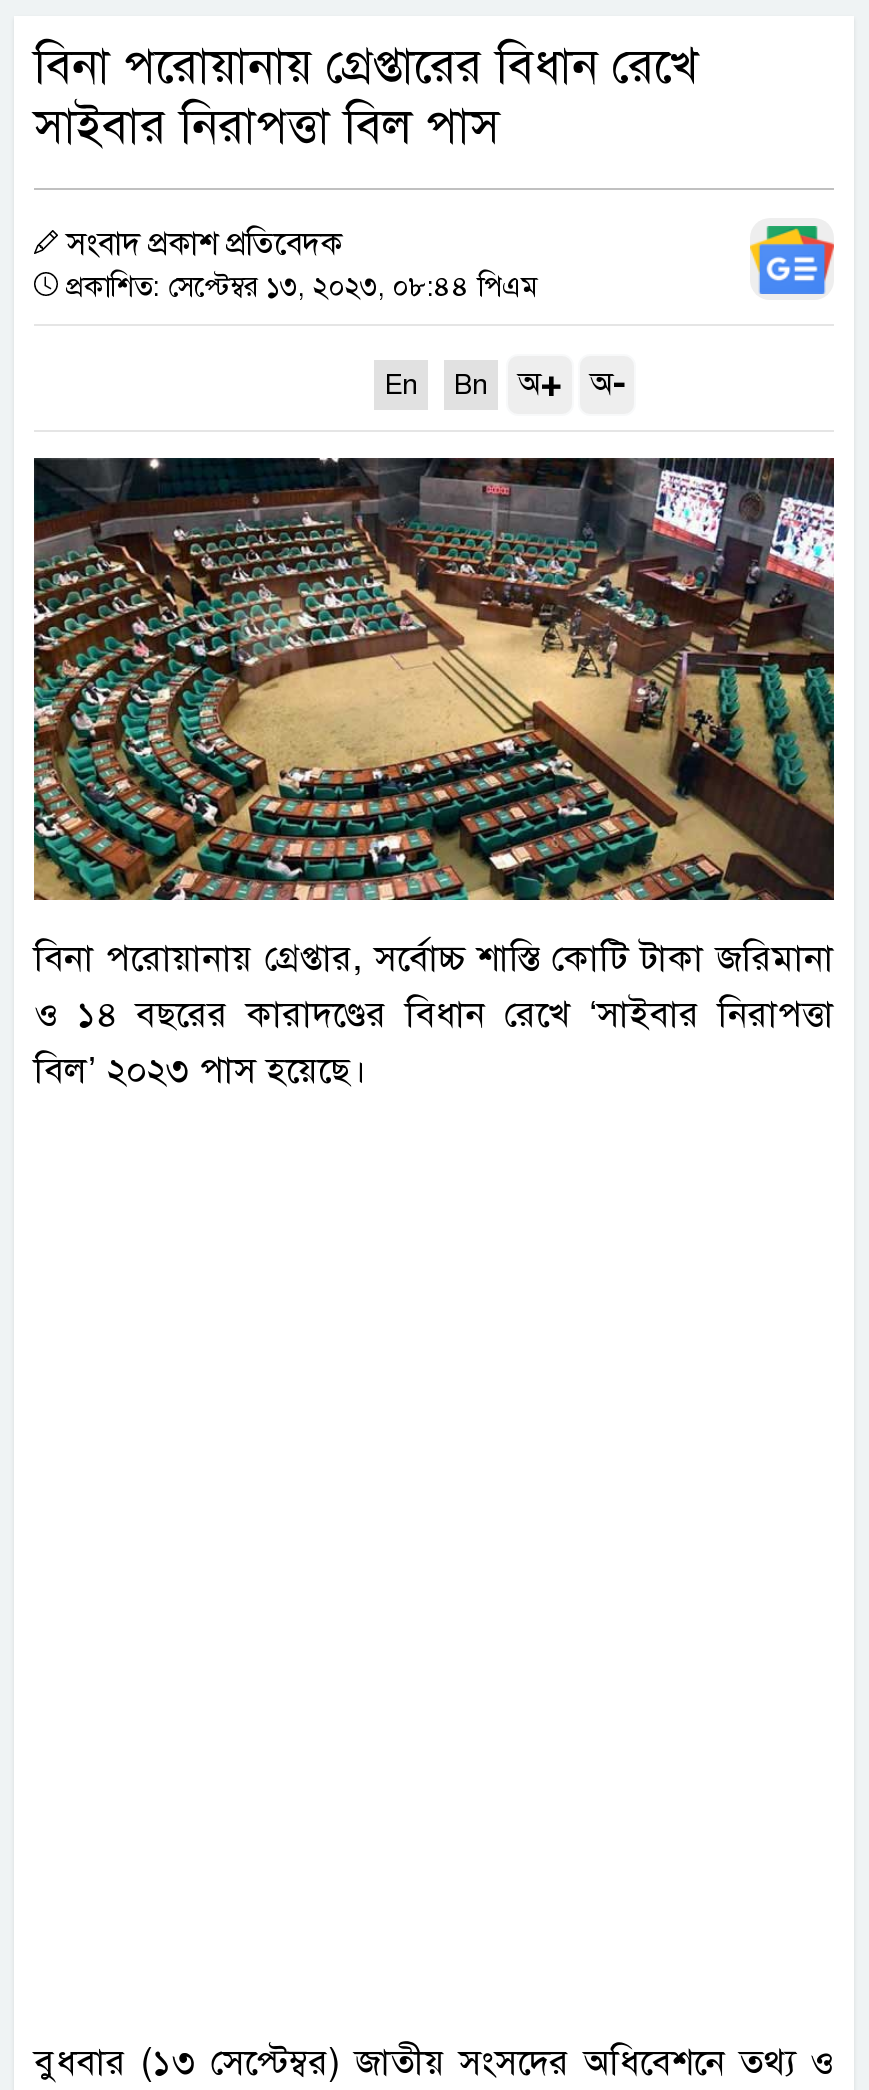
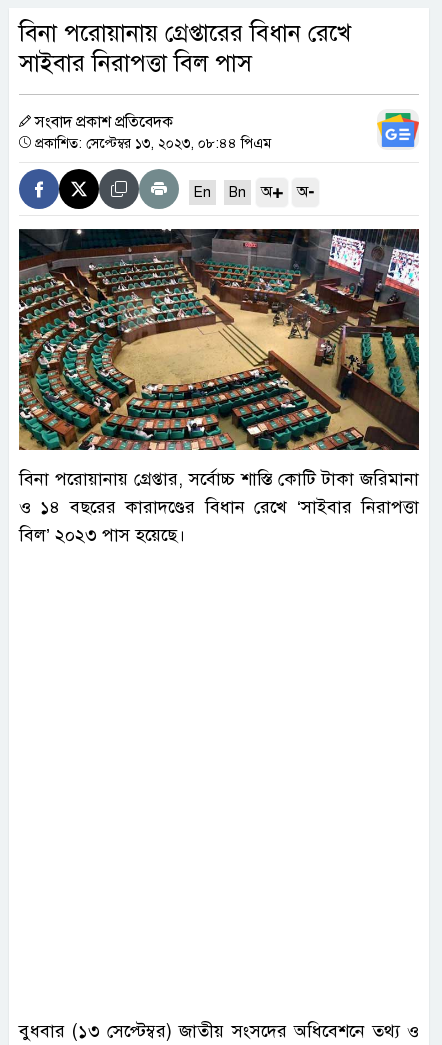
none -> [18,168,180,210] [image]

